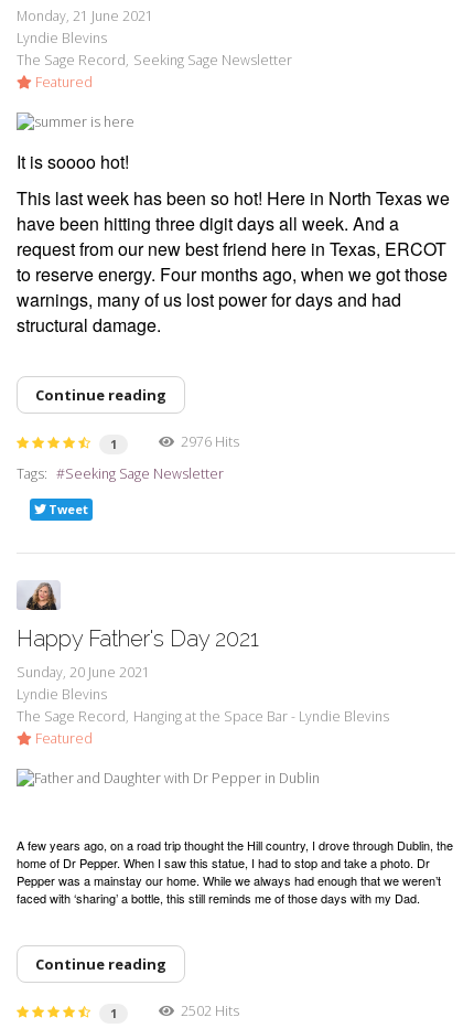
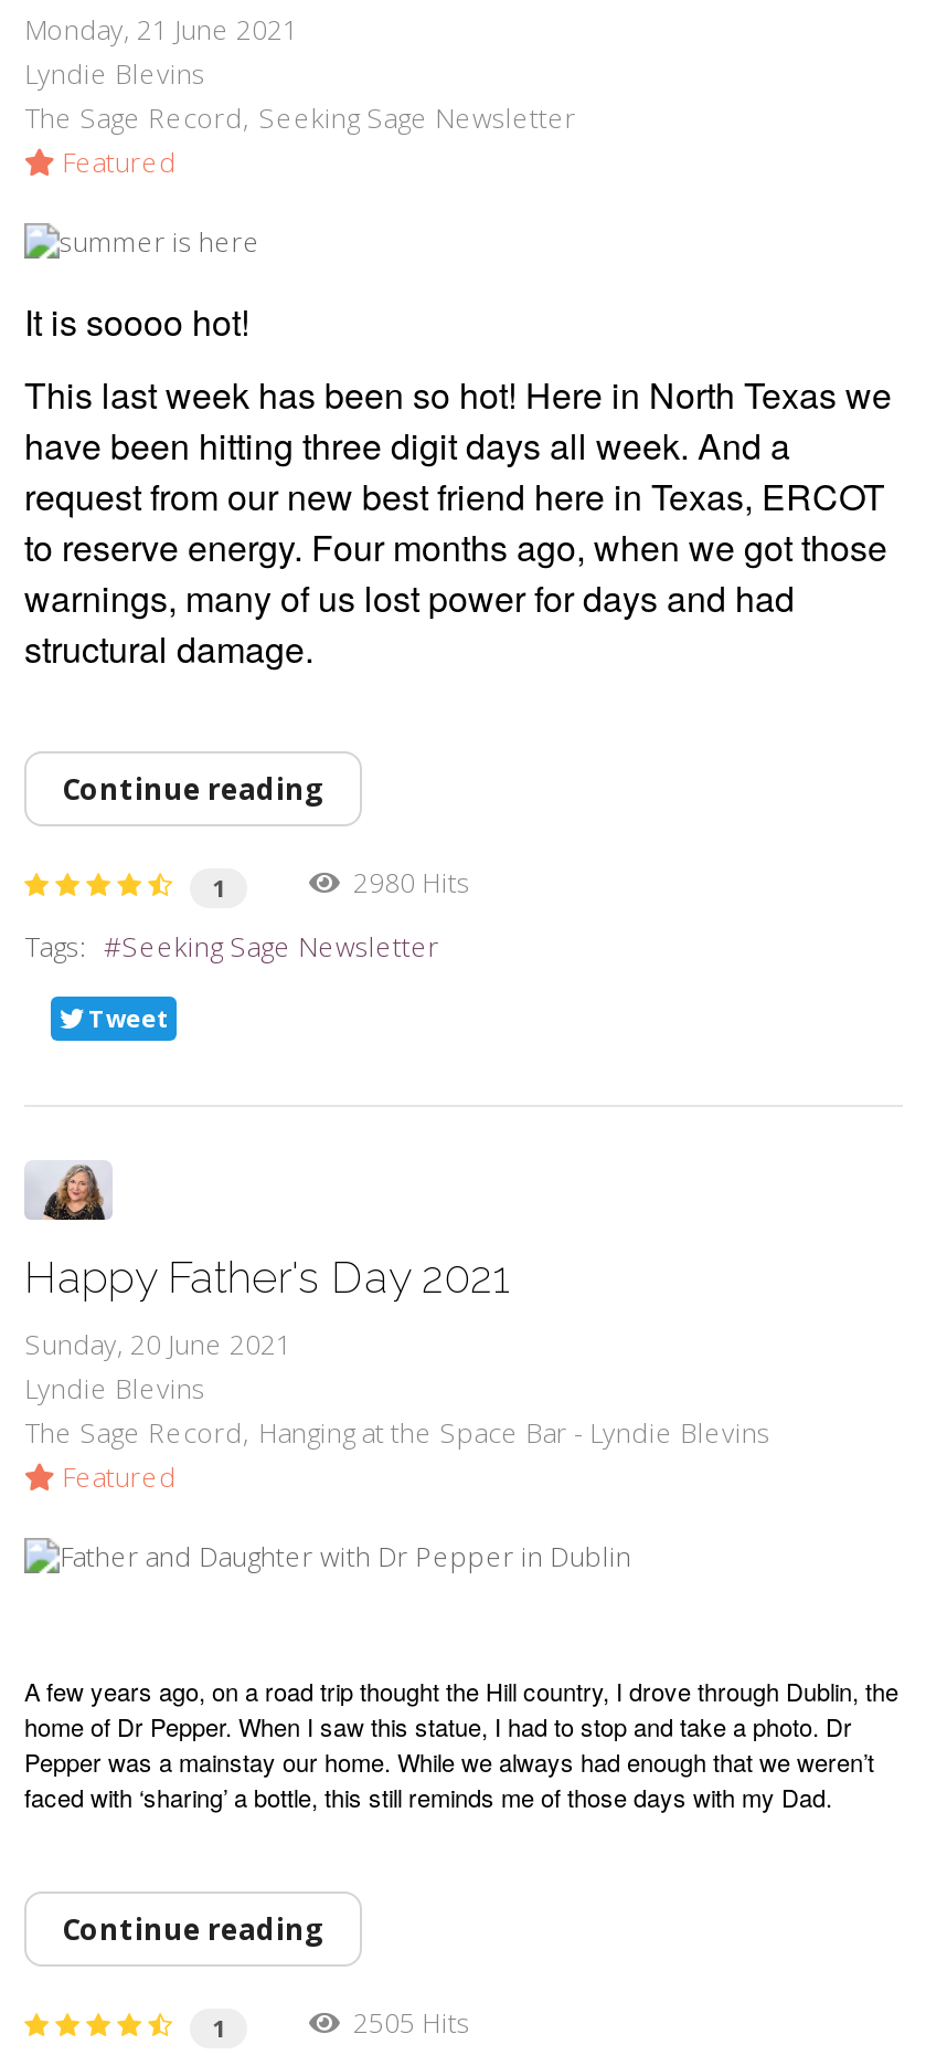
[174,432,239,451] 2976 Hits -> [340,864,470,902] 2980 Hits
[174,1002,239,1020] 2502 Hits -> [340,2004,470,2042] 2505 Hits

